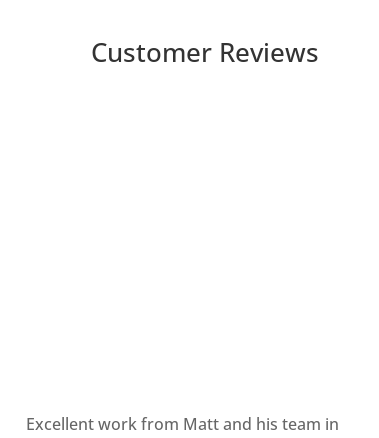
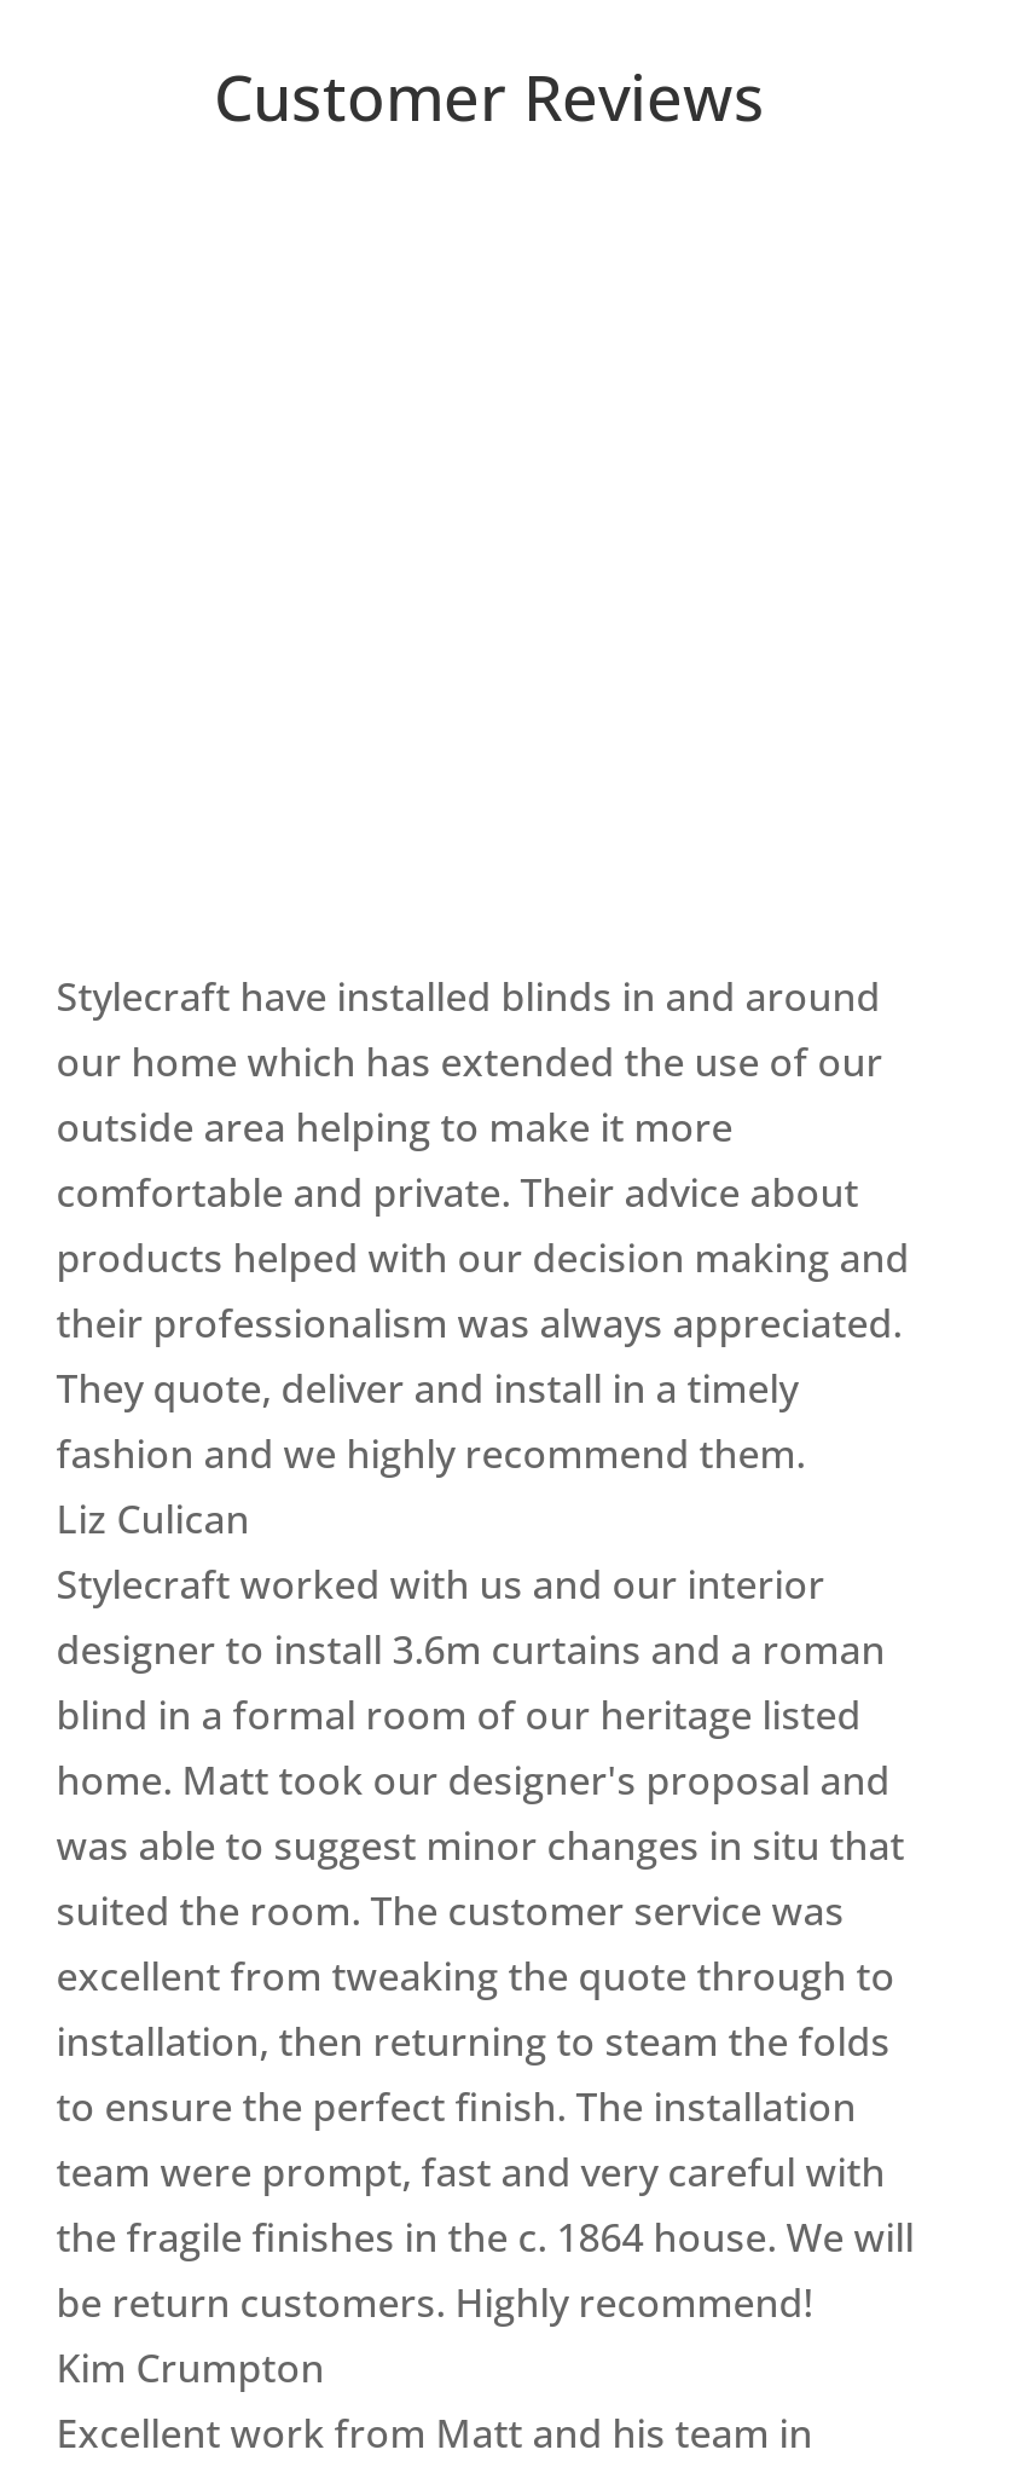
none -> [56,970,914,2394] Stylecraft have installed blinds in and around | our home which has extended the use of our | outside area helping to make it more | comfortable and private. Their advice about | products helped with our decision making and | their professionalism was always appreciated. | They quote, deliver and install in a timely | fashion and we highly recommend them. | Liz Culican | Stylecraft worked with us and our interior | designer to install 3.6m curtains and a roman | blind in a formal room of our heritage listed | home. Matt took our designer's proposal and | was able to suggest minor changes in situ that | suited the room. The customer service was | excellent from tweaking the quote through to | installation, then returning to steam the folds | to ensure the perfect finish. The installation | team were prompt, fast and very careful with | the fragile finishes in the c. 1864 house. We will | be return customers. Highly recommend! | Kim Crumpton

